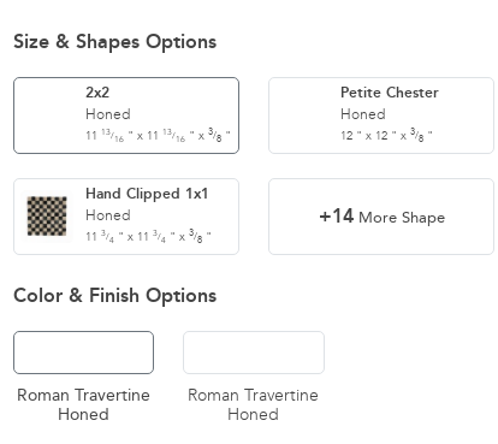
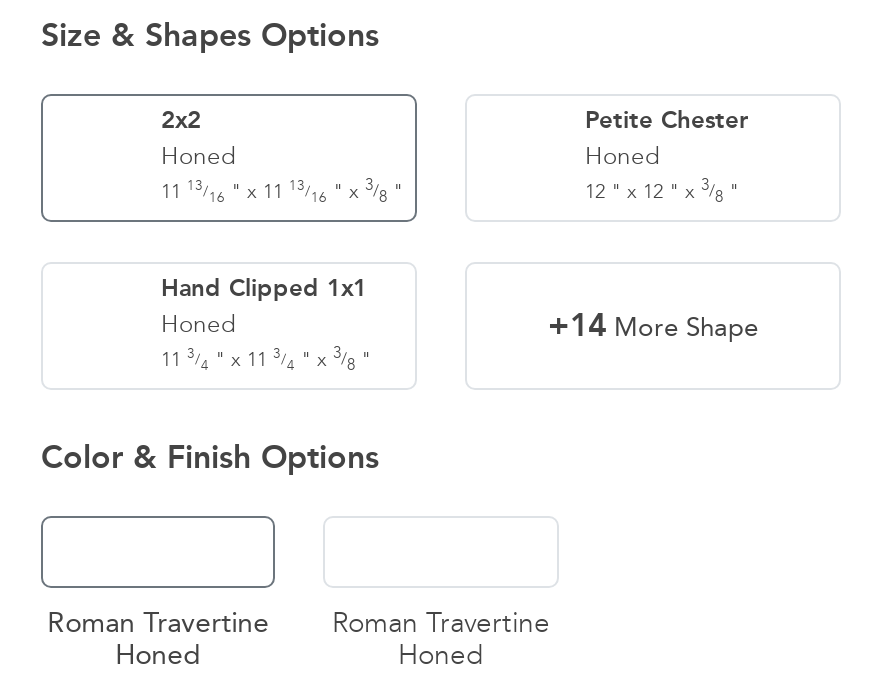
[25,195,69,237] [image] -> none

